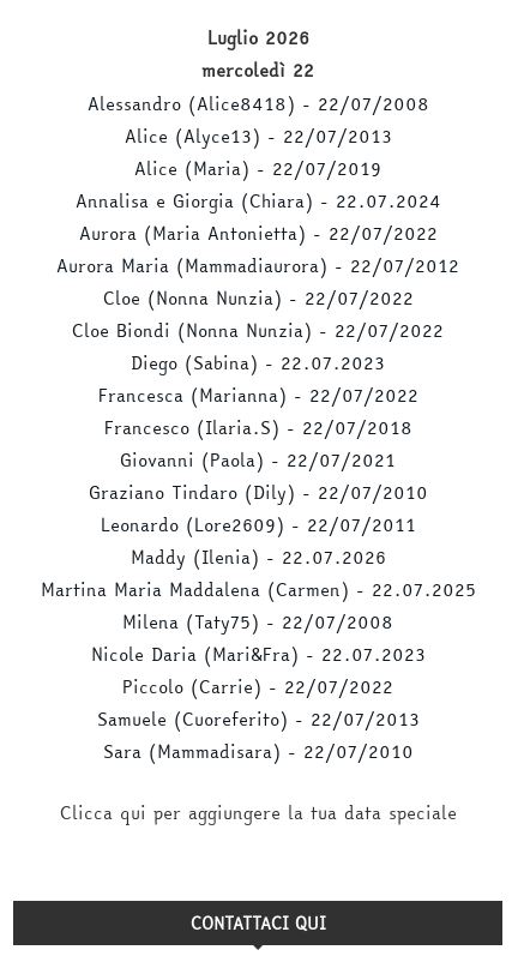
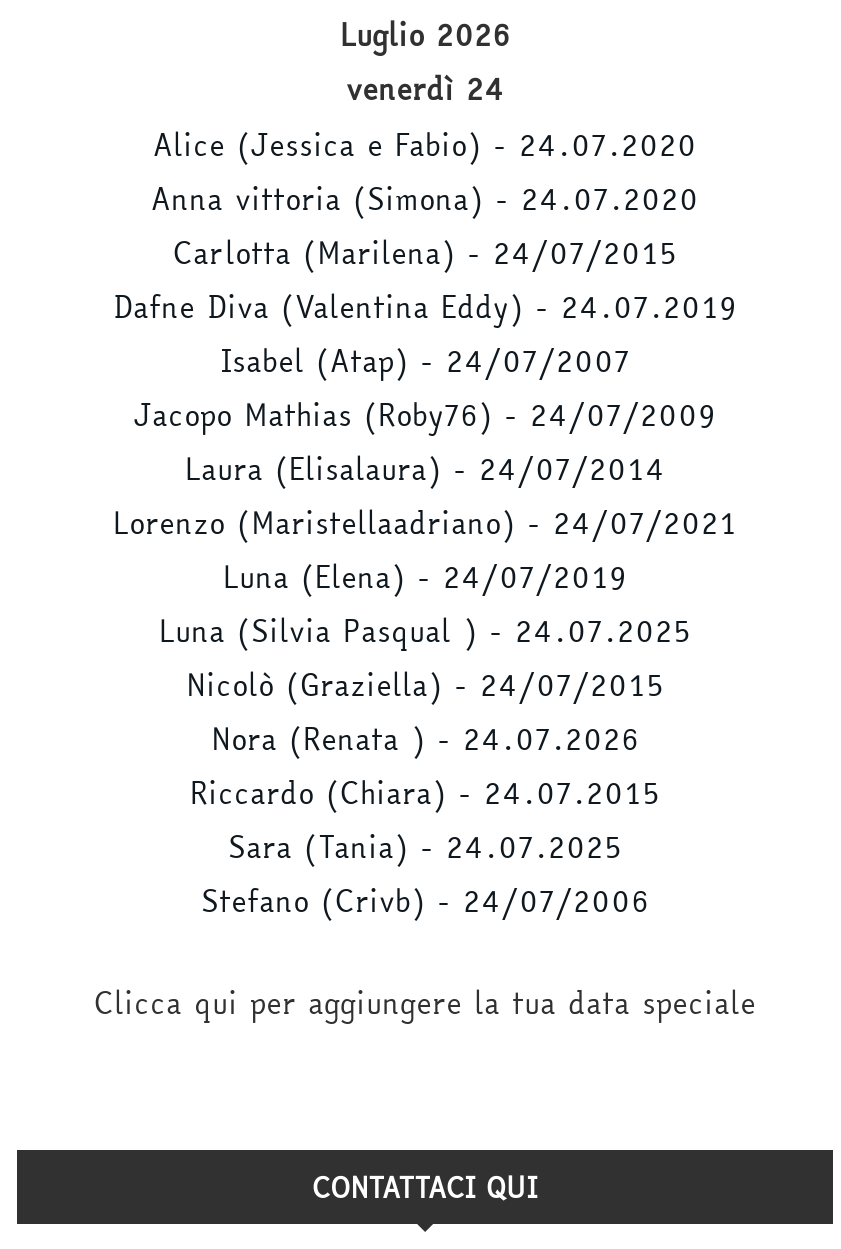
[40,57,475,765] mercoledì 22 | Alessandro (Alice8418) - 22/07/2008 | Alice (Alyce13) - 22/07/2013 | Alice (Maria) - 22/07/2019 | Annalisa e Giorgia (Chiara) - 22.07.2024 | Aurora (Maria Antonietta) - 22/07/2022 | Aurora Maria (Mammadiaurora) - 22/07/2012 | Cloe (Nonna Nunzia) - 22/07/2022 | Cloe Biondi (Nonna Nunzia) - 22/07/2022 | Diego (Sabina) - 22.07.2023 | Francesca (Marianna) - 22/07/2022 | Francesco (Ilaria.S) - 22/07/2018 | Giovanni (Paola) - 22/07/2021 | Graziano Tindaro (Dily) - 22/07/2010 | Leonardo (Lore2609) - 22/07/2011 | Maddy (Ilenia) - 22.07.2026 | Martina Maria Maddalena (Carmen) - 22.07.2025 | Milena (Taty75) - 22/07/2008 | Nicole Daria (Mari&Fra) - 22.07.2023 | Piccolo (Carrie) - 22/07/2022 | Samuele (Cuoreferito) - 22/07/2013 | Sara (Mammadisara) - 22/07/2010 -> [113,67,737,924] venerdì 24 | Alice (Jessica e Fabio) - 24.07.2020 | Anna vittoria (Simona) - 24.07.2020 | Carlotta (Marilena) - 24/07/2015 | Dafne Diva (Valentina Eddy) - 24.07.2019 | Isabel (Atap) - 24/07/2007 | Jacopo Mathias (Roby76) - 24/07/2009 | Laura (Elisalaura) - 24/07/2014 | Lorenzo (Maristellaadriano) - 24/07/2021 | Luna (Elena) - 24/07/2019 | Luna (Silvia Pasqual ) - 24.07.2025 | Nicolò (Graziella) - 24/07/2015 | Nora (Renata ) - 24.07.2026 | Riccardo (Chiara) - 24.07.2015 | Sara (Tania) - 24.07.2025 | Stefano (Crivb) - 24/07/2006

